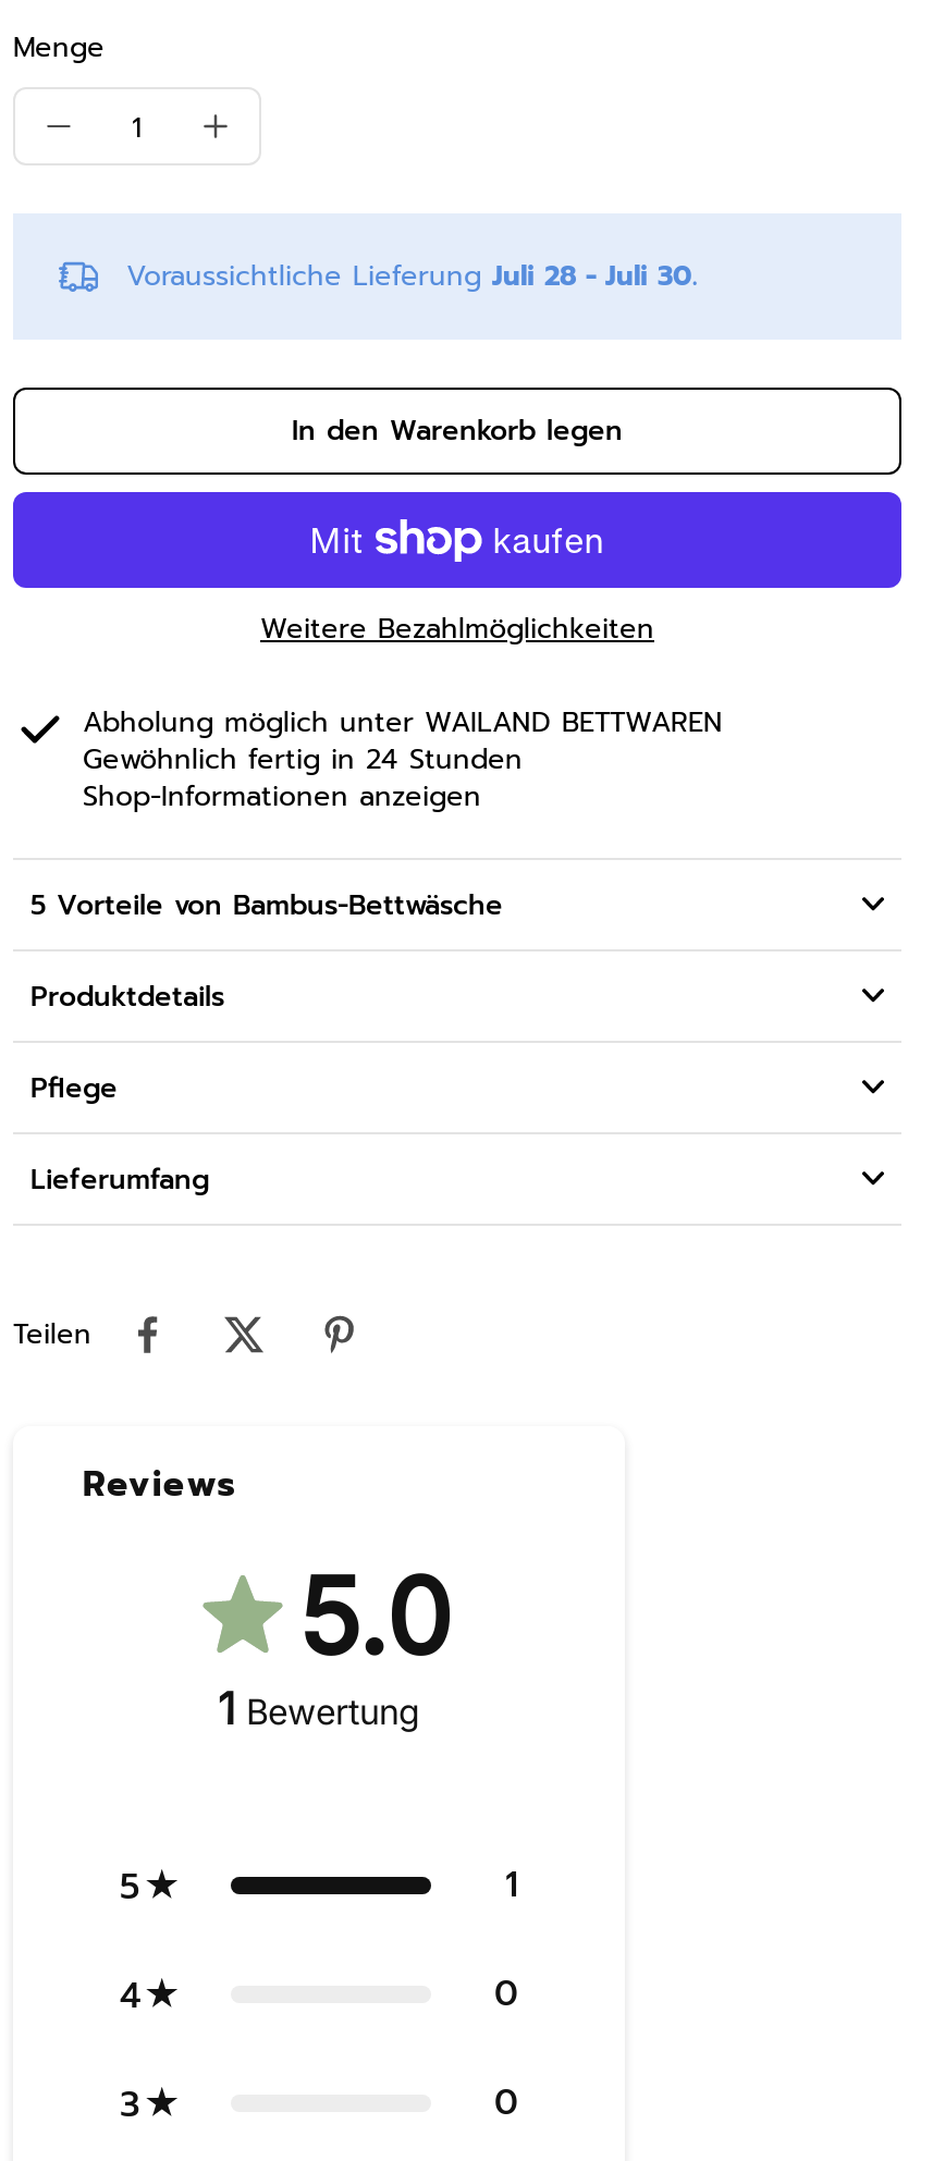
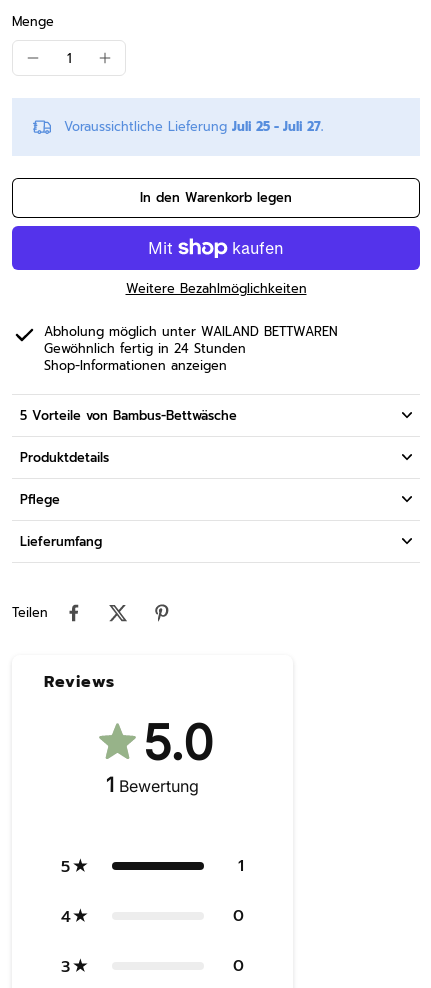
[126,256,697,297] Voraussichtliche Lieferung Juli 28 - Juli 30. -> [64,117,323,136] Voraussichtliche Lieferung Juli 25 - Juli 27.

